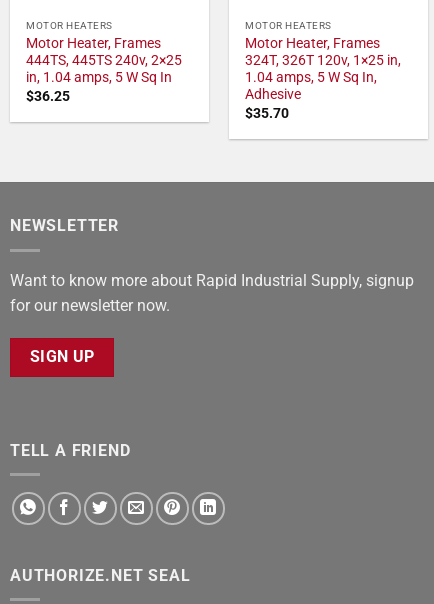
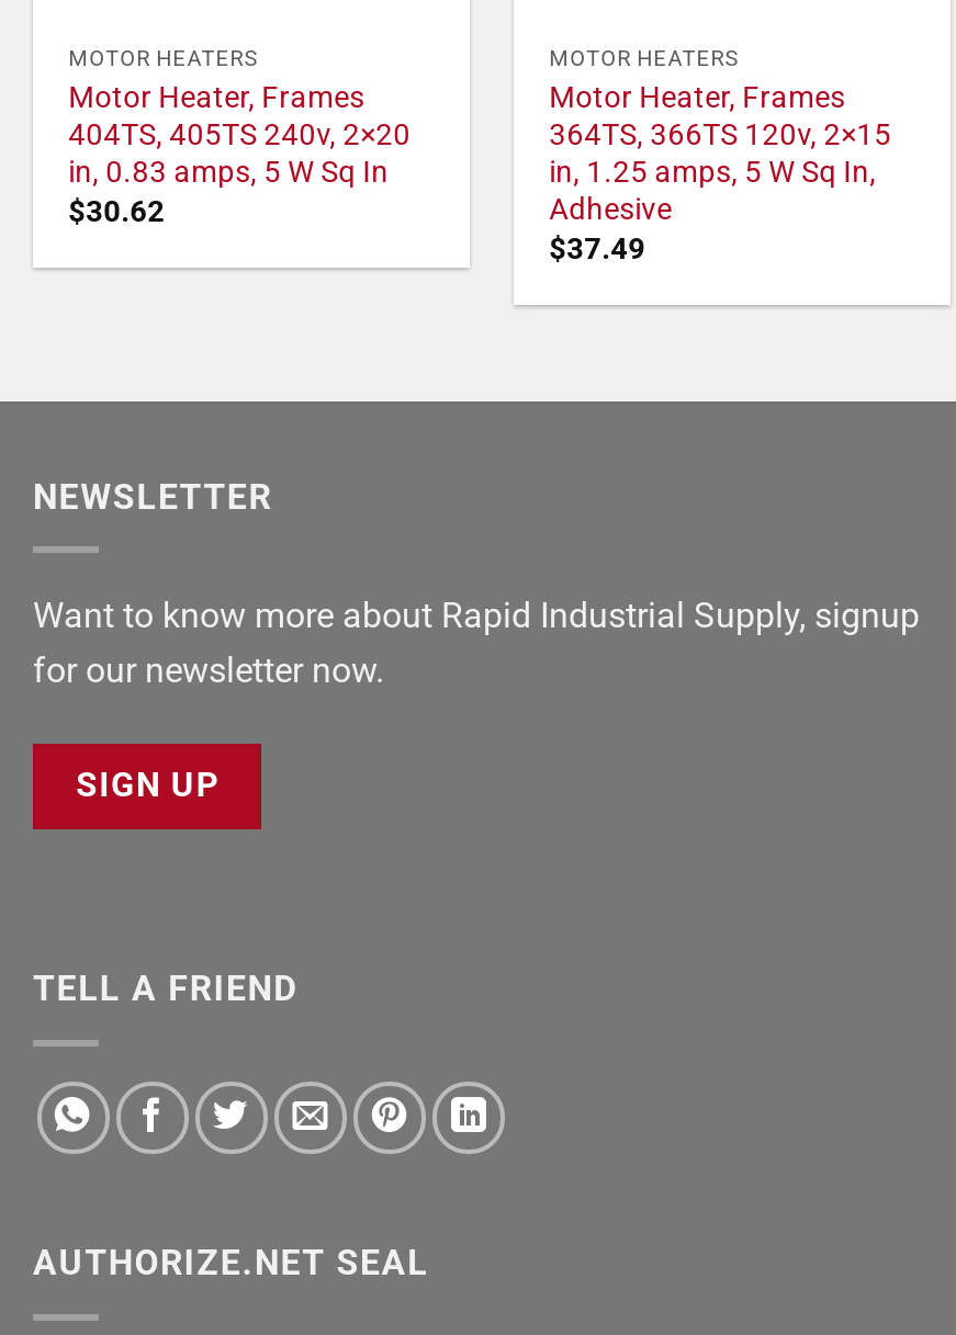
[26,52,182,68] 444TS, 445TS 240v, 2×25 -> [68,116,411,151] 404TS, 405TS 240v, 2×20
[245,52,401,85] 324T, 326T 120v, 1×25 in, | 1.04 amps, 5 W Sq In, -> [549,116,891,188] 364TS, 366TS 120v, 2×15 | in, 1.25 amps, 5 W Sq In,
[26,69,172,85] in, 1.04 amps, 5 W Sq In -> [68,153,389,188] in, 0.83 amps, 5 W Sq In
[26,87,70,103] $36.25 -> [68,193,165,228] $30.62
[245,104,289,120] $35.70 -> [549,230,646,265] $37.49

